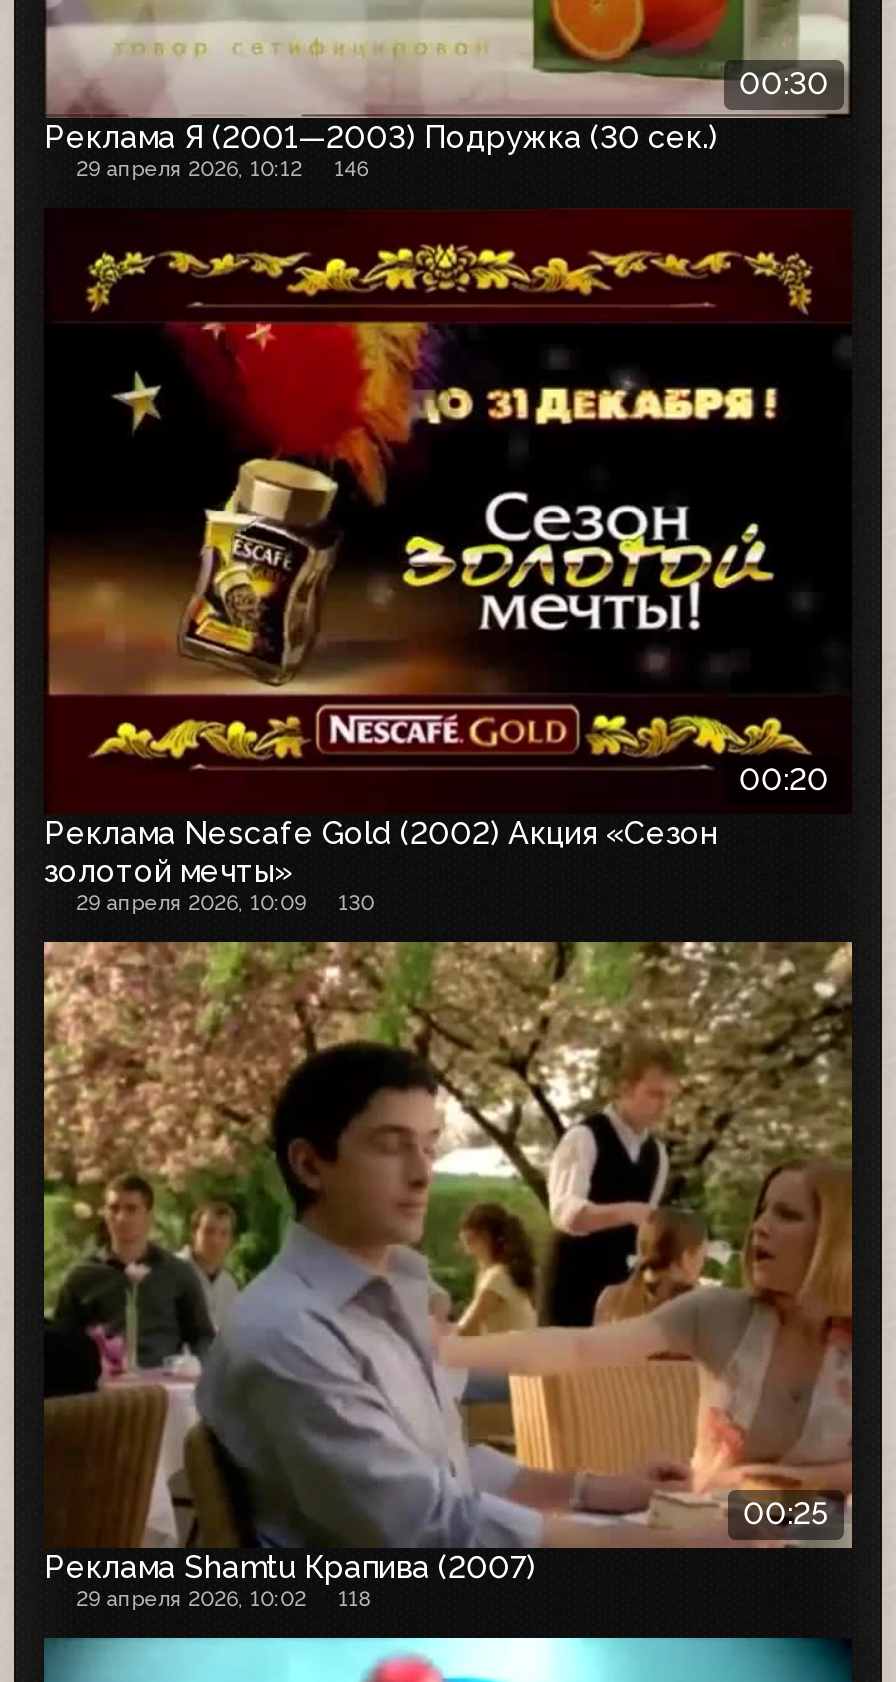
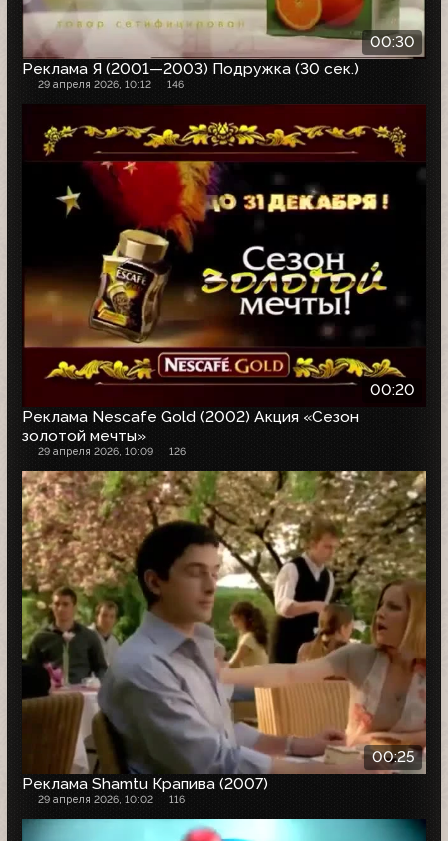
[76,890,374,914] 29 апреля 2026, 10:09 130 -> [38,445,186,457] 29 апреля 2026, 10:09 126
[76,1586,370,1610] 29 апреля 2026, 10:02 118 -> [38,793,185,805] 29 апреля 2026, 10:02 116

